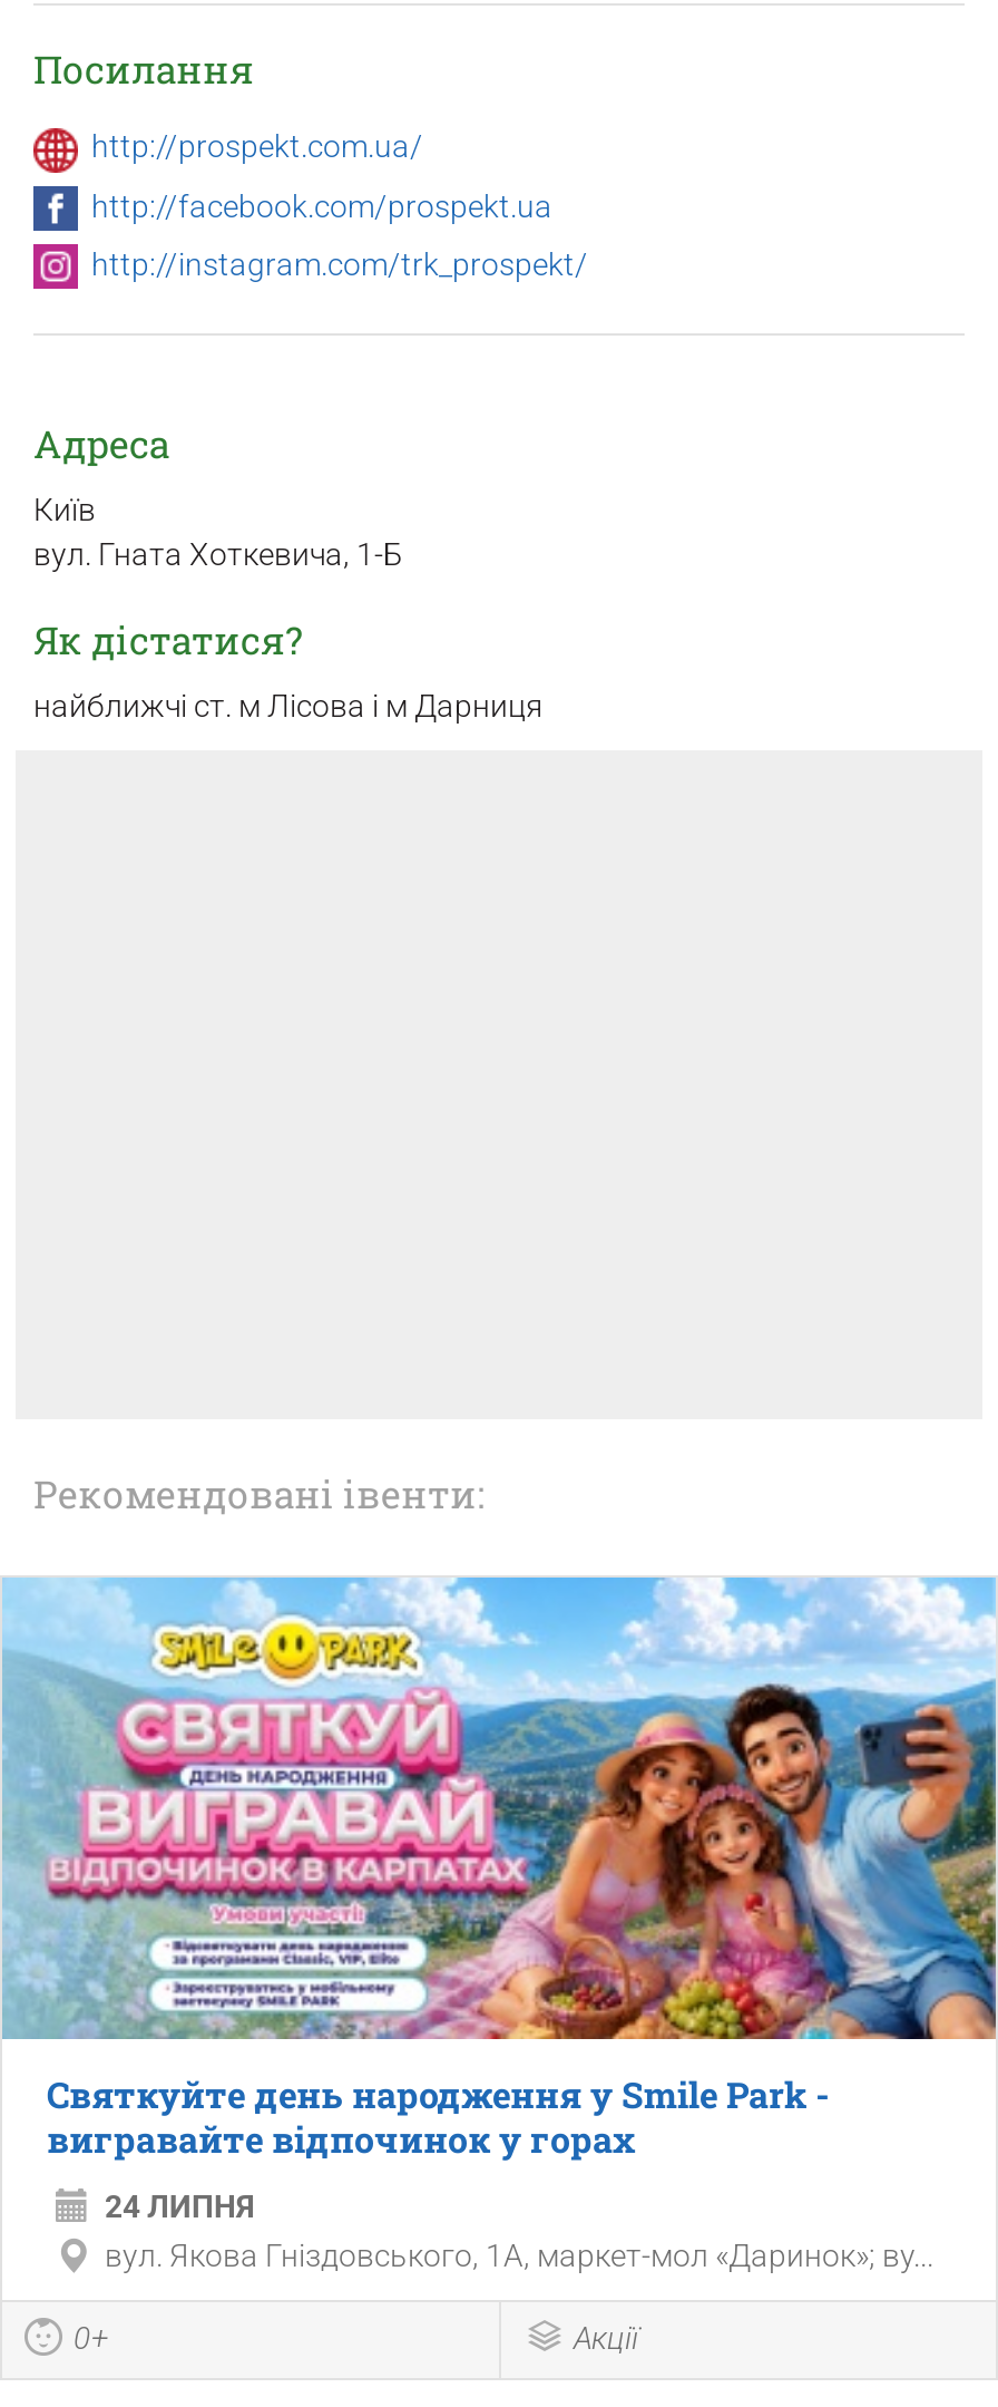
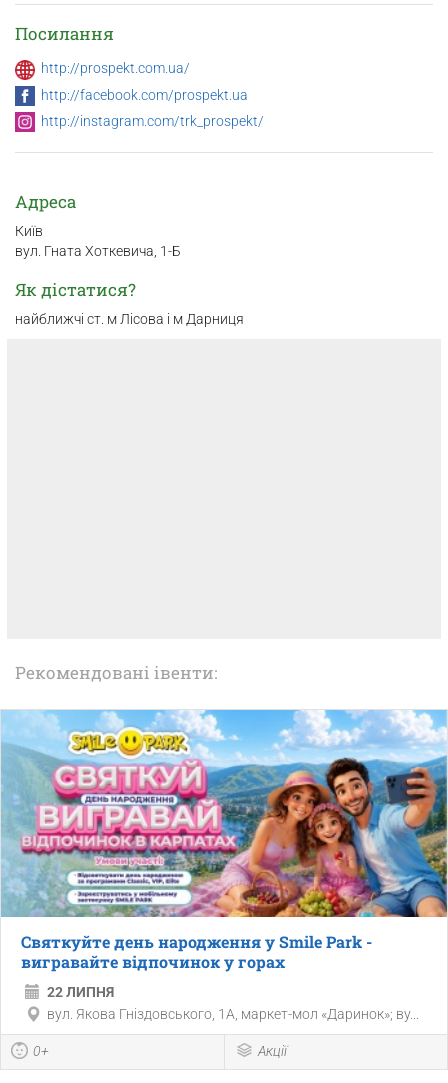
[105,2188,254,2224] 24 ЛИПНЯ -> [47,984,114,1000] 22 ЛИПНЯ

